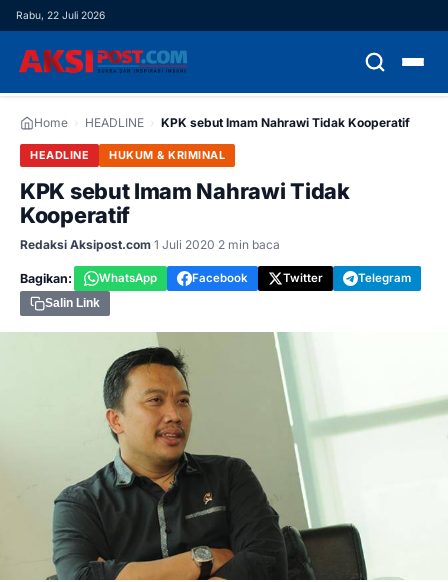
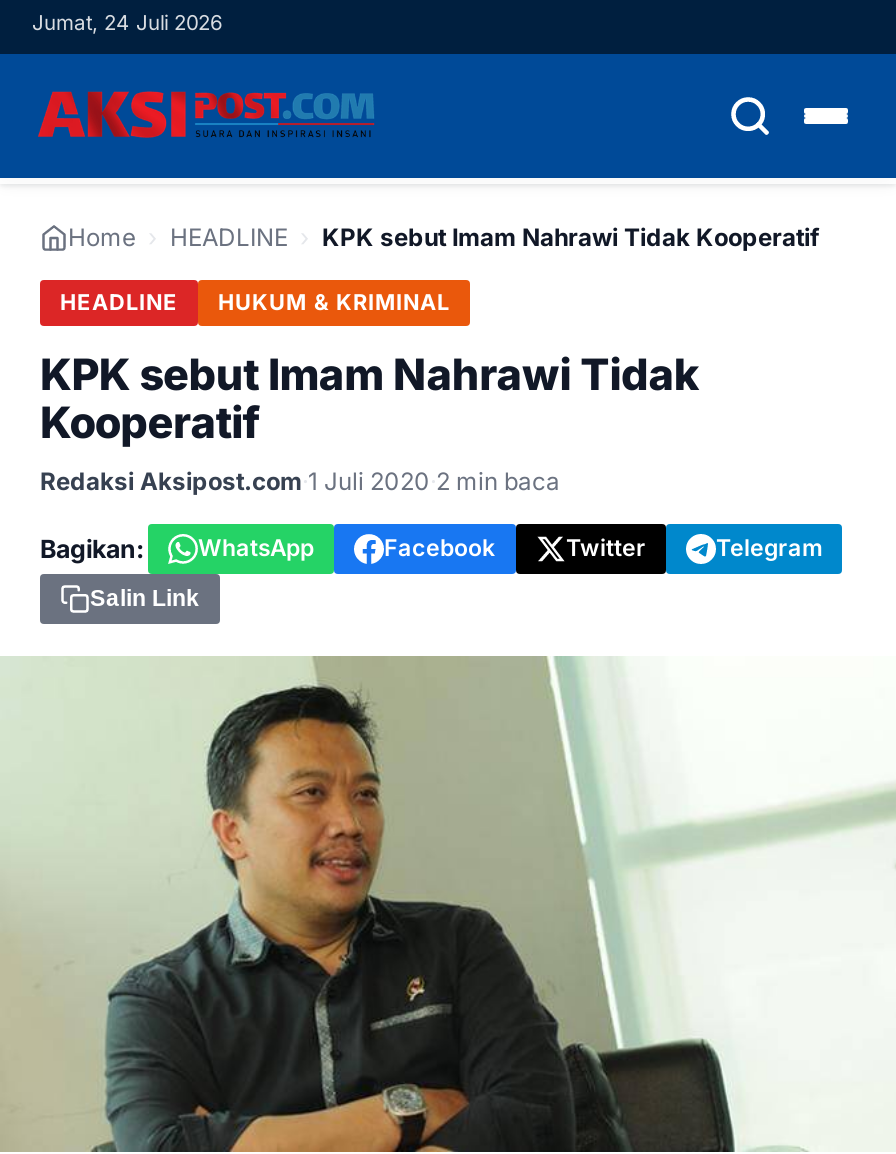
[16,9,105,21] Rabu, 22 Juli 2026 -> [32,10,222,34] Jumat, 24 Juli 2026

